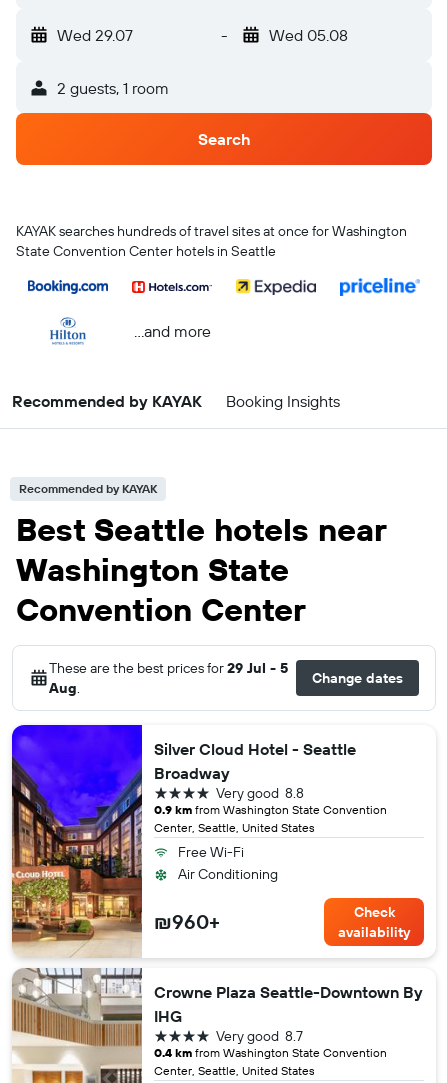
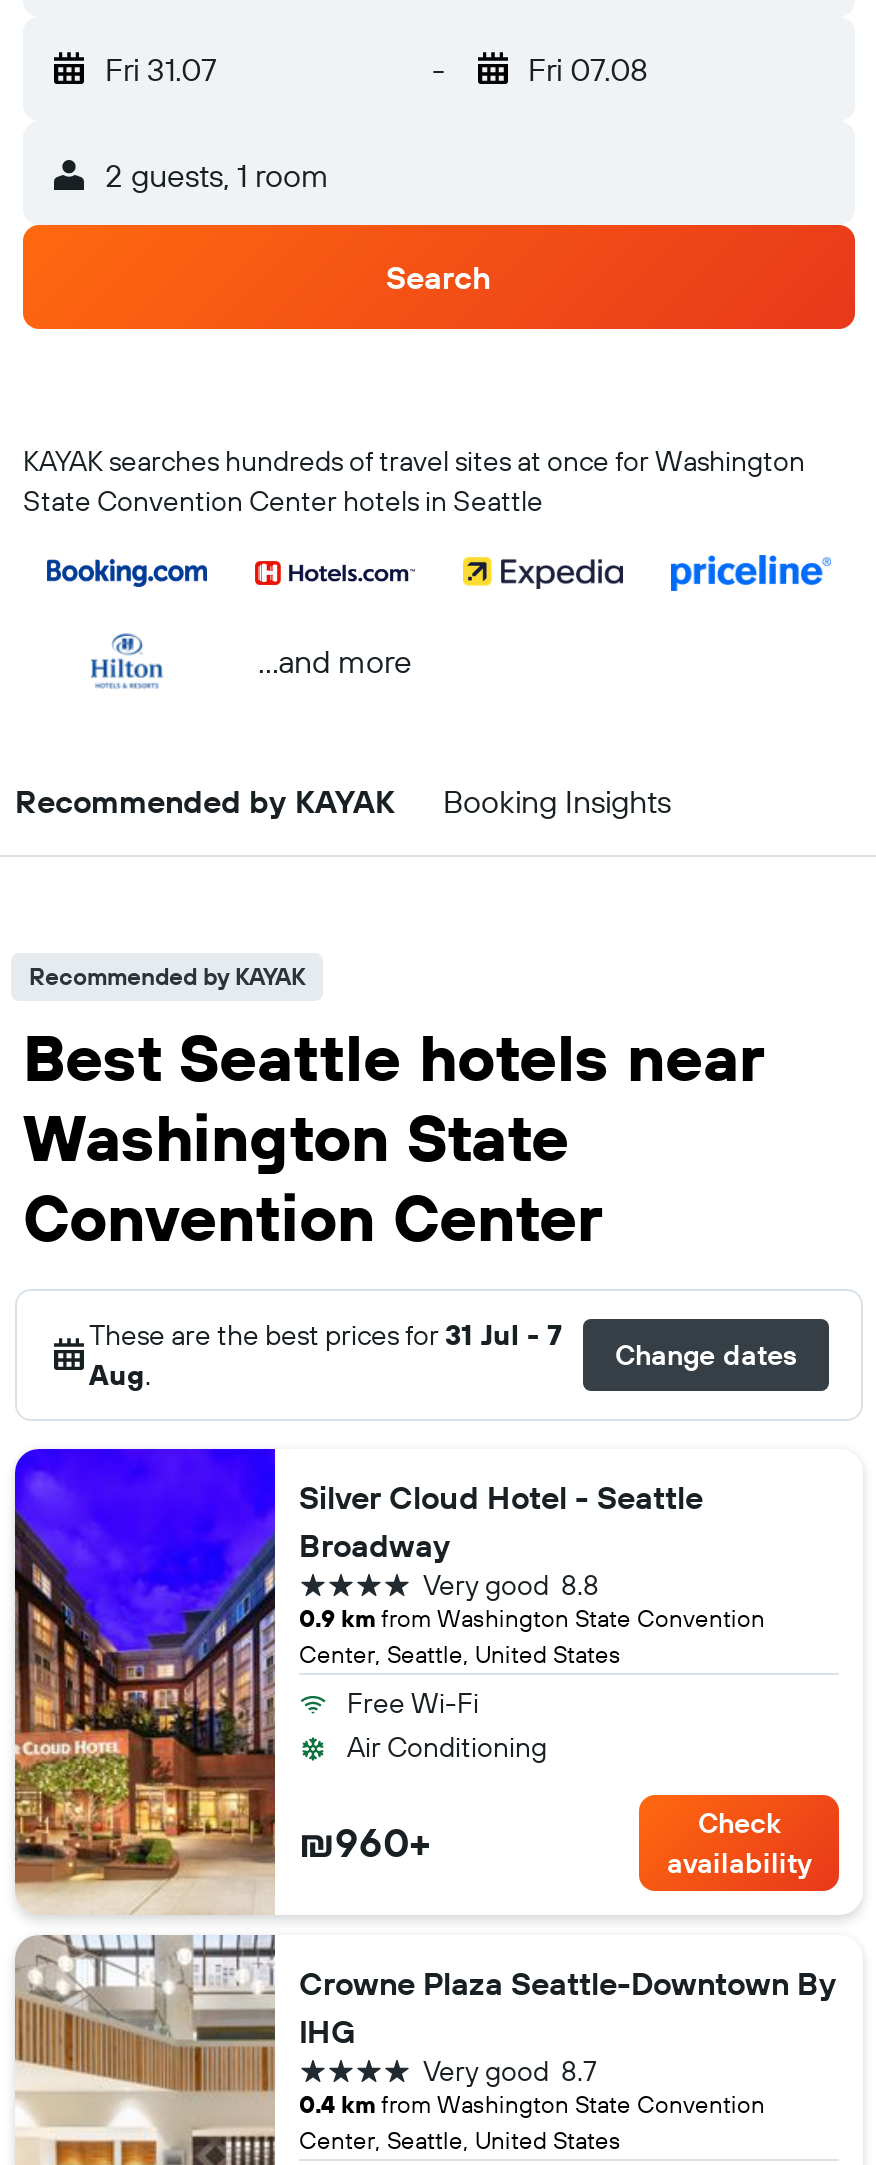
[57,25,133,45] Wed 29.07 -> [105,49,217,89] Fri 31.07
[268,25,347,45] Wed 05.08 -> [528,49,648,89] Fri 07.08
[49,659,288,677] These are the best prices for 29 Jul - 5 -> [89,1317,563,1353] These are the best prices for 31 Jul - 7

